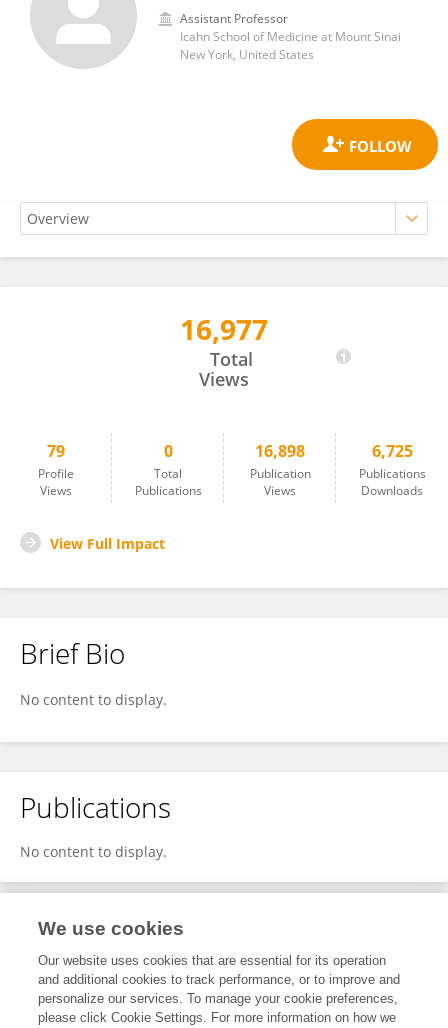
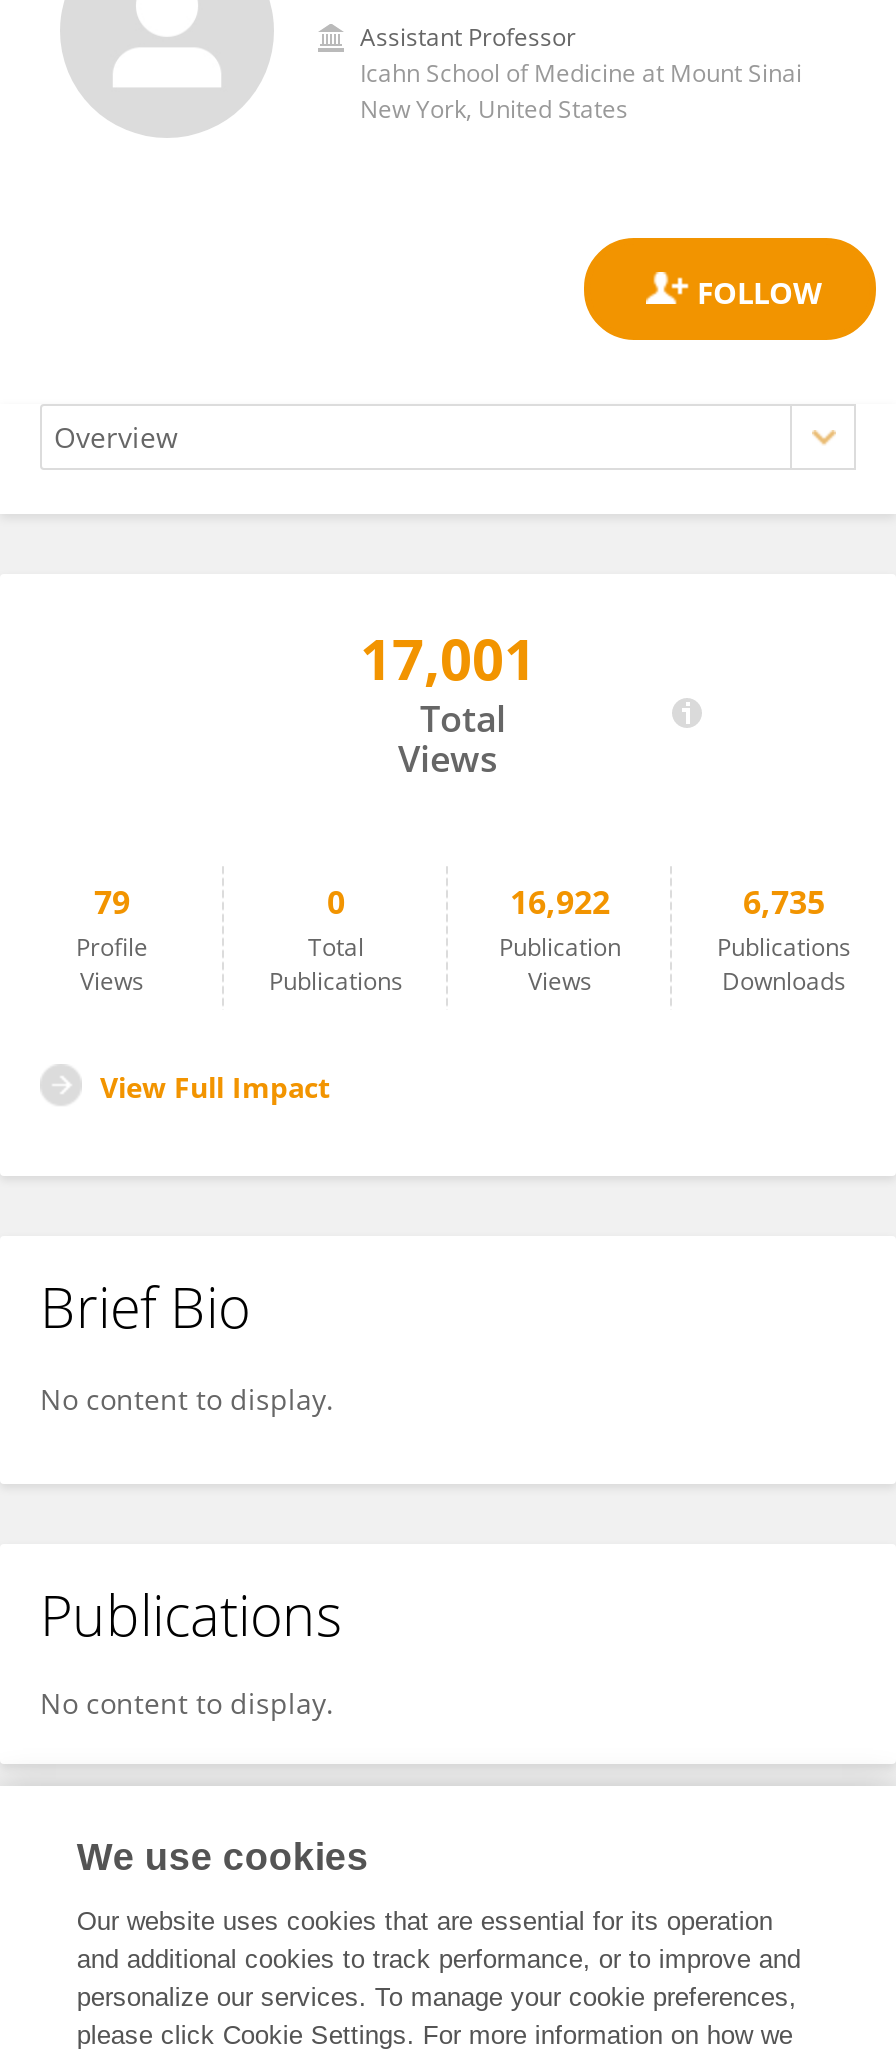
[180,310,268,348] 16,977 -> [360,620,536,696] 17,001
[255,440,305,462] 16,898 -> [510,880,610,924] 16,922
[371,440,412,462] 6,725 -> [743,880,825,924] 6,735

